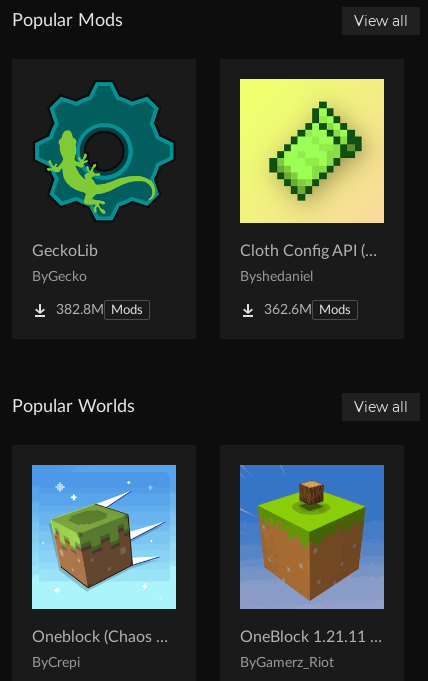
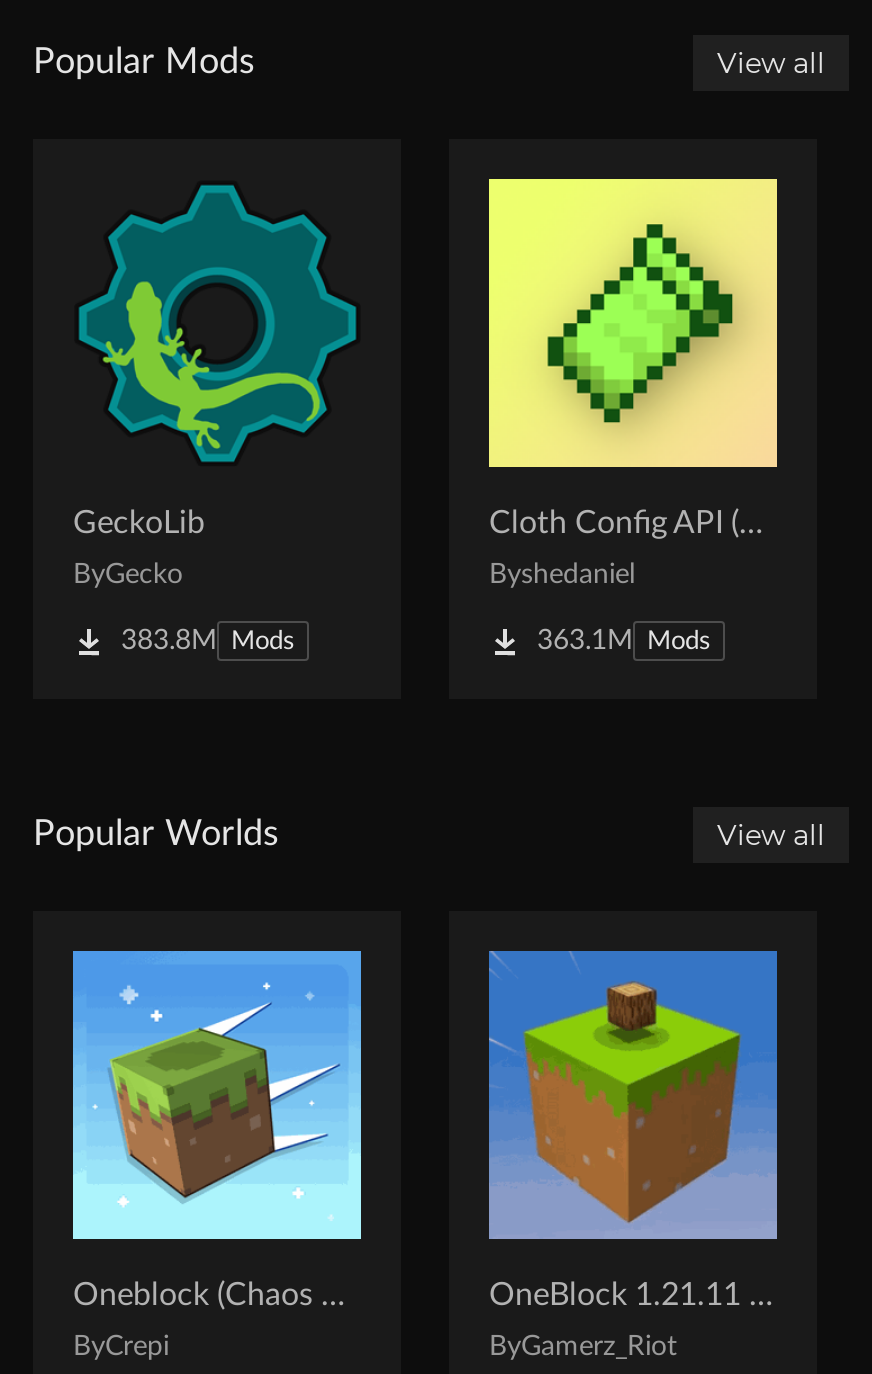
[56,303,143,317] 382.8M Mods -> [121,626,295,654] 383.8M Mods
[264,303,351,317] 362.6M Mods -> [537,626,711,654] 363.1M Mods

